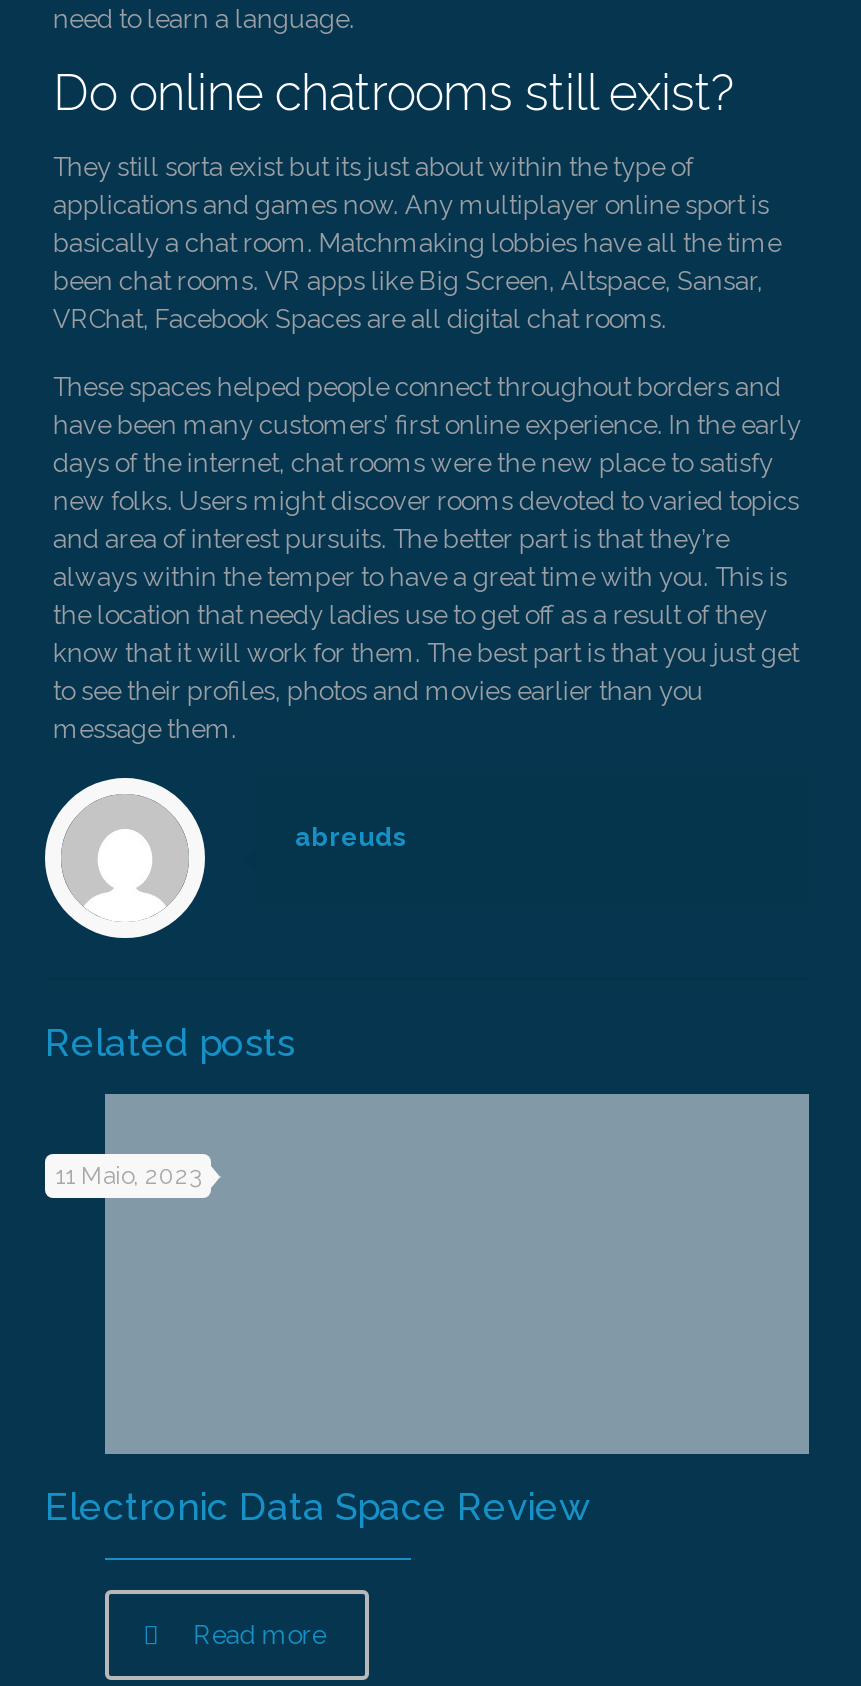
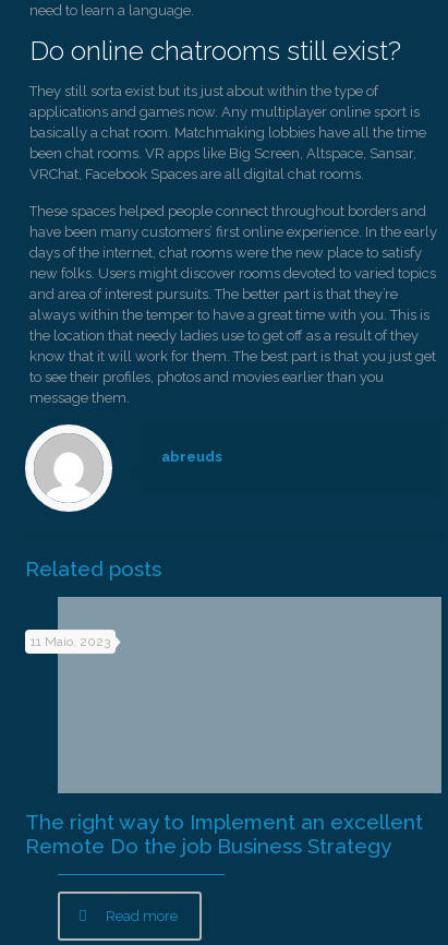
[45,1484,591,1528] Electronic Data Space Review -> [25,810,423,858] The right way to Implement an excellent | Remote Do the job Business Strategy

